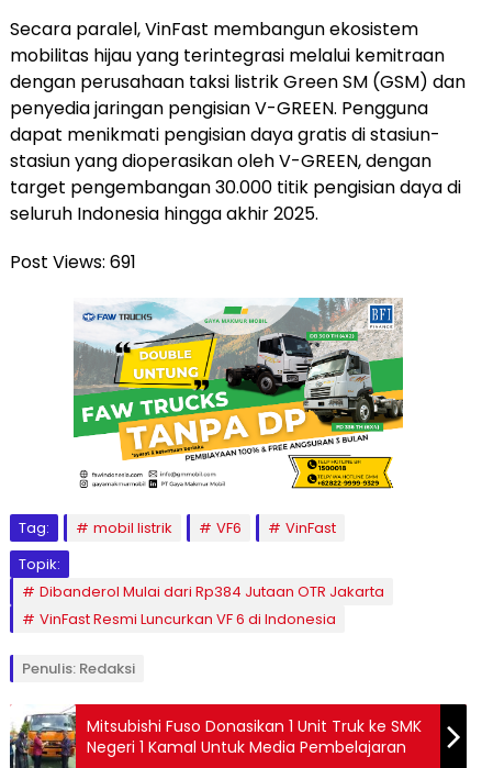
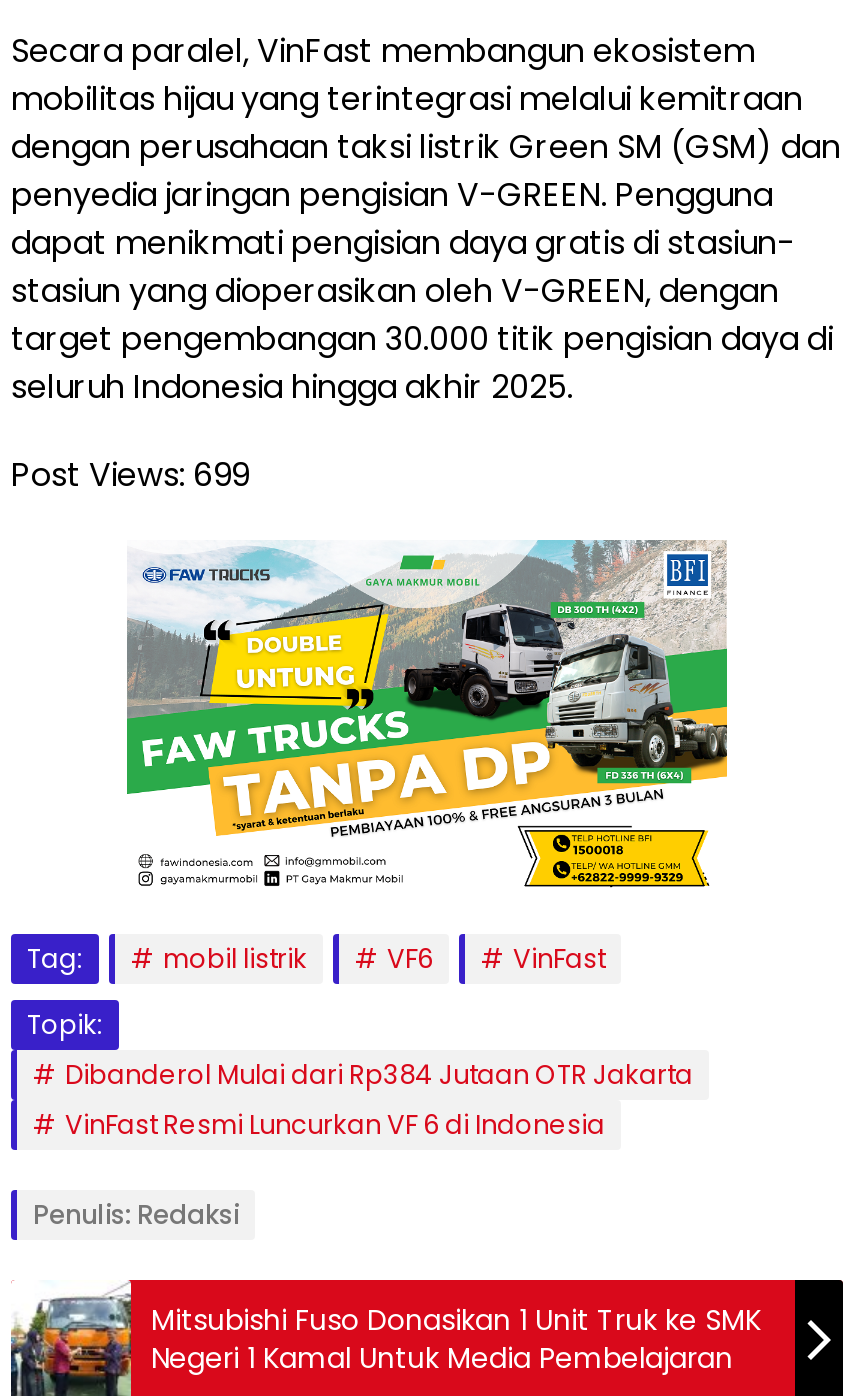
[10,249,136,274] Post Views: 691 -> [11,451,249,497] Post Views: 699

